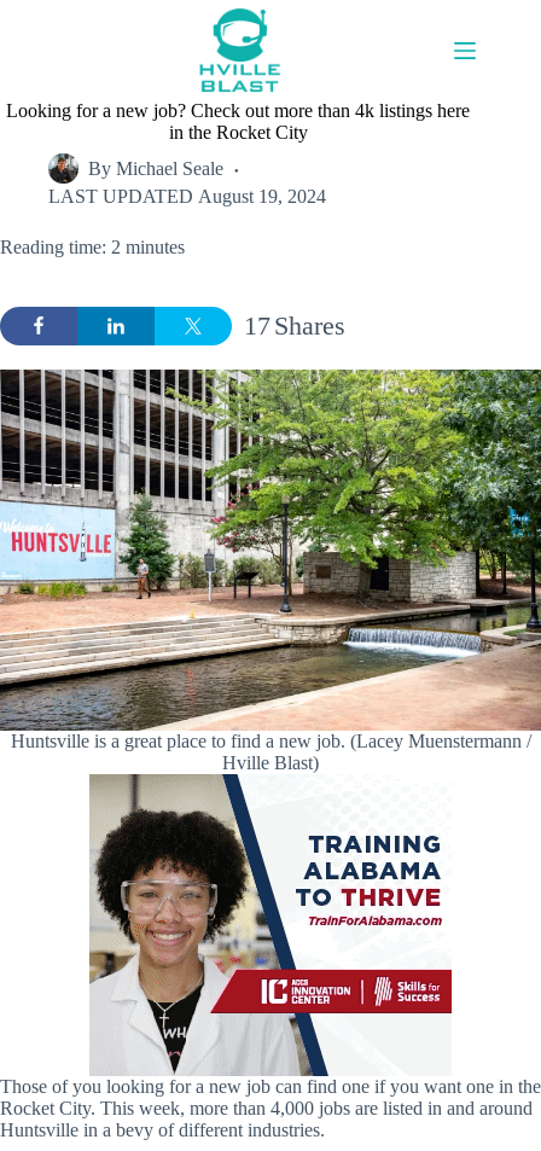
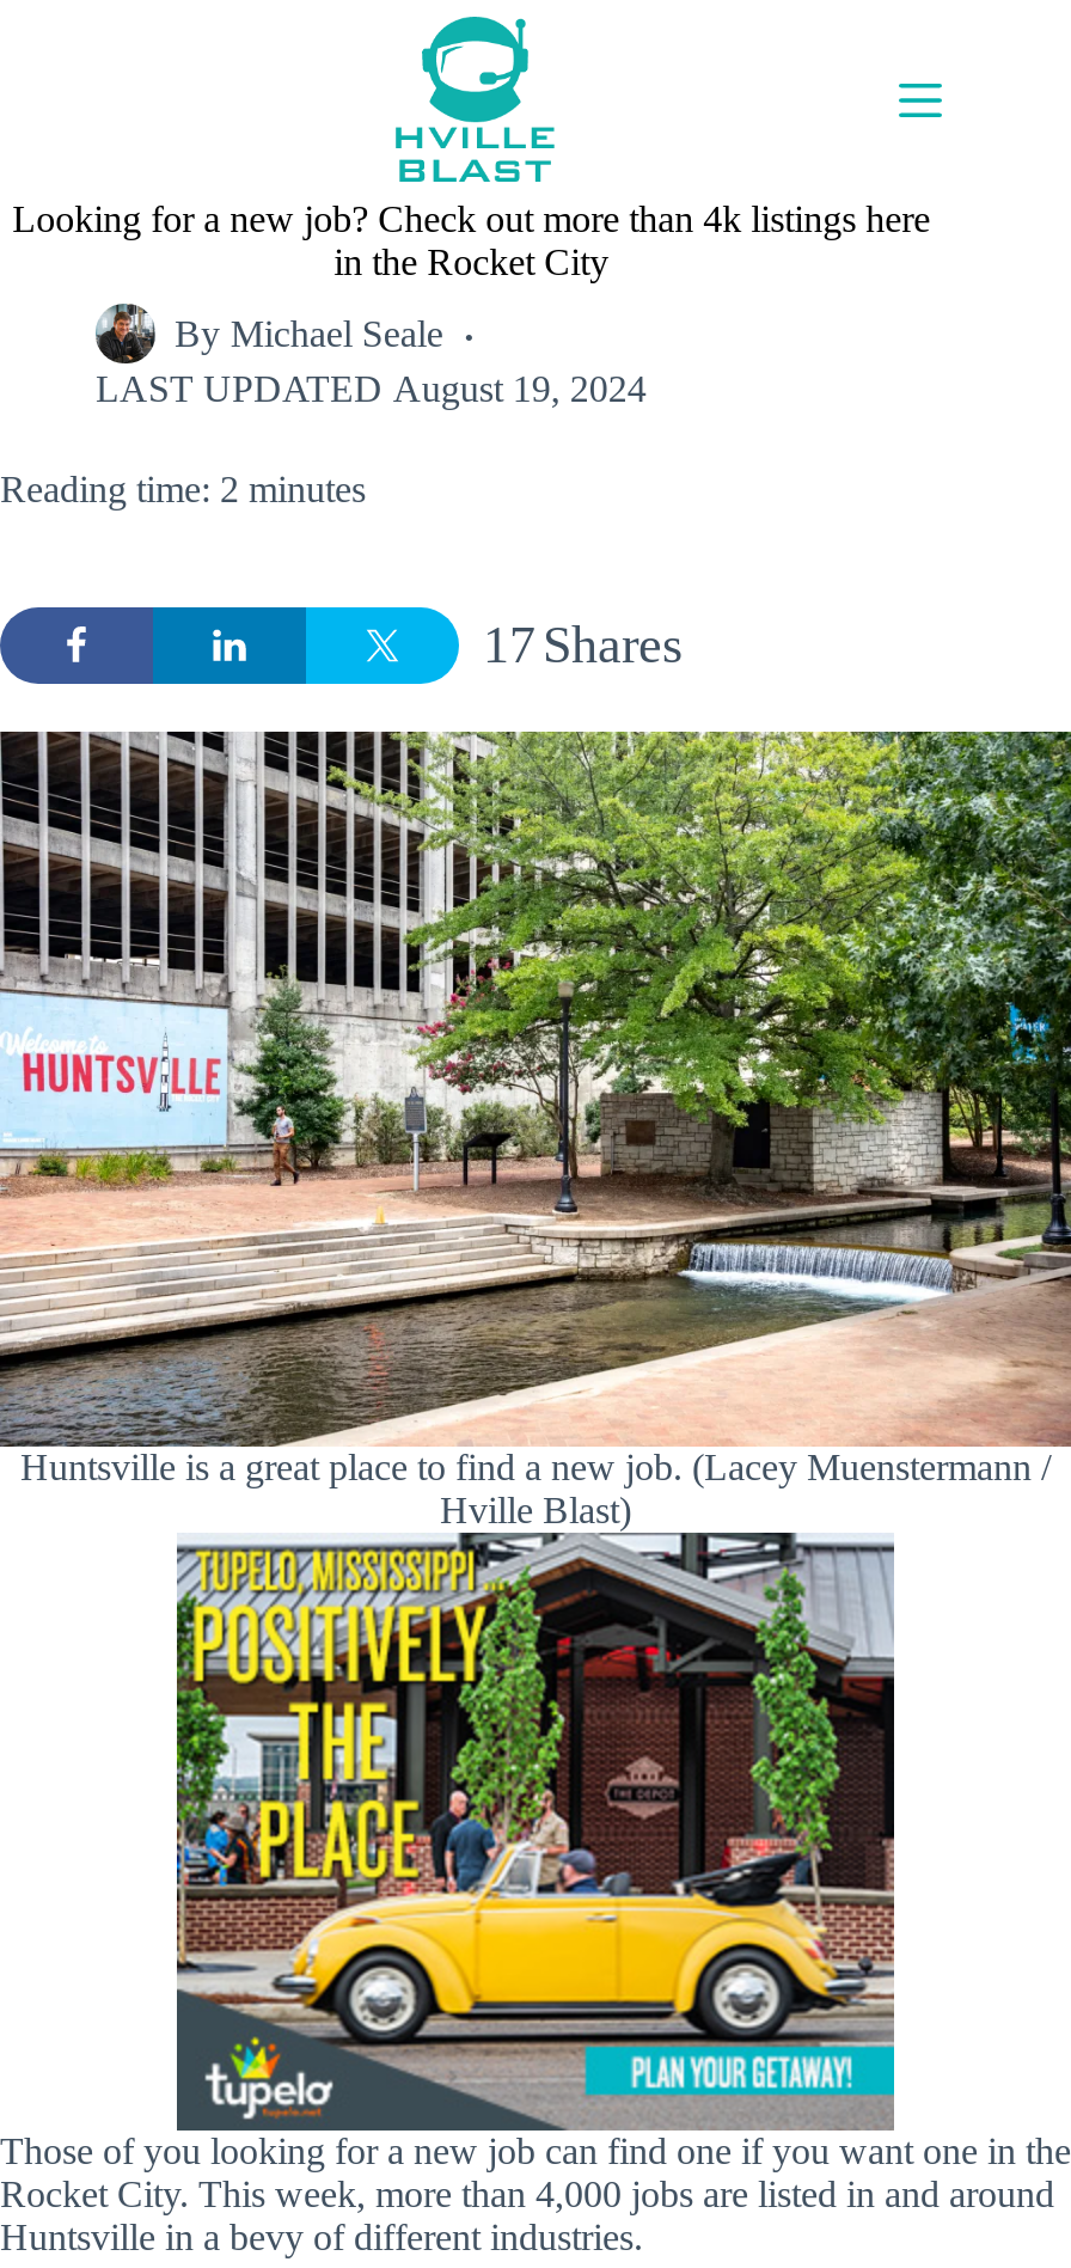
[89,773,453,1072] [image] -> [175,1530,896,2123] [image]

